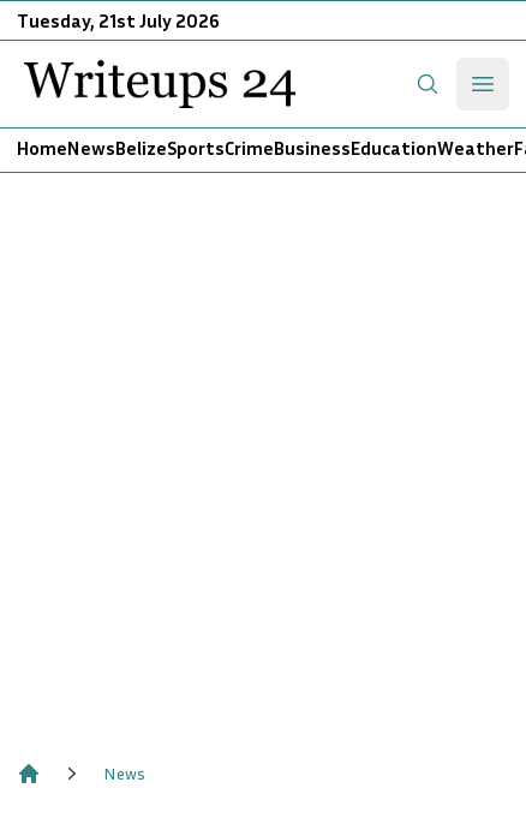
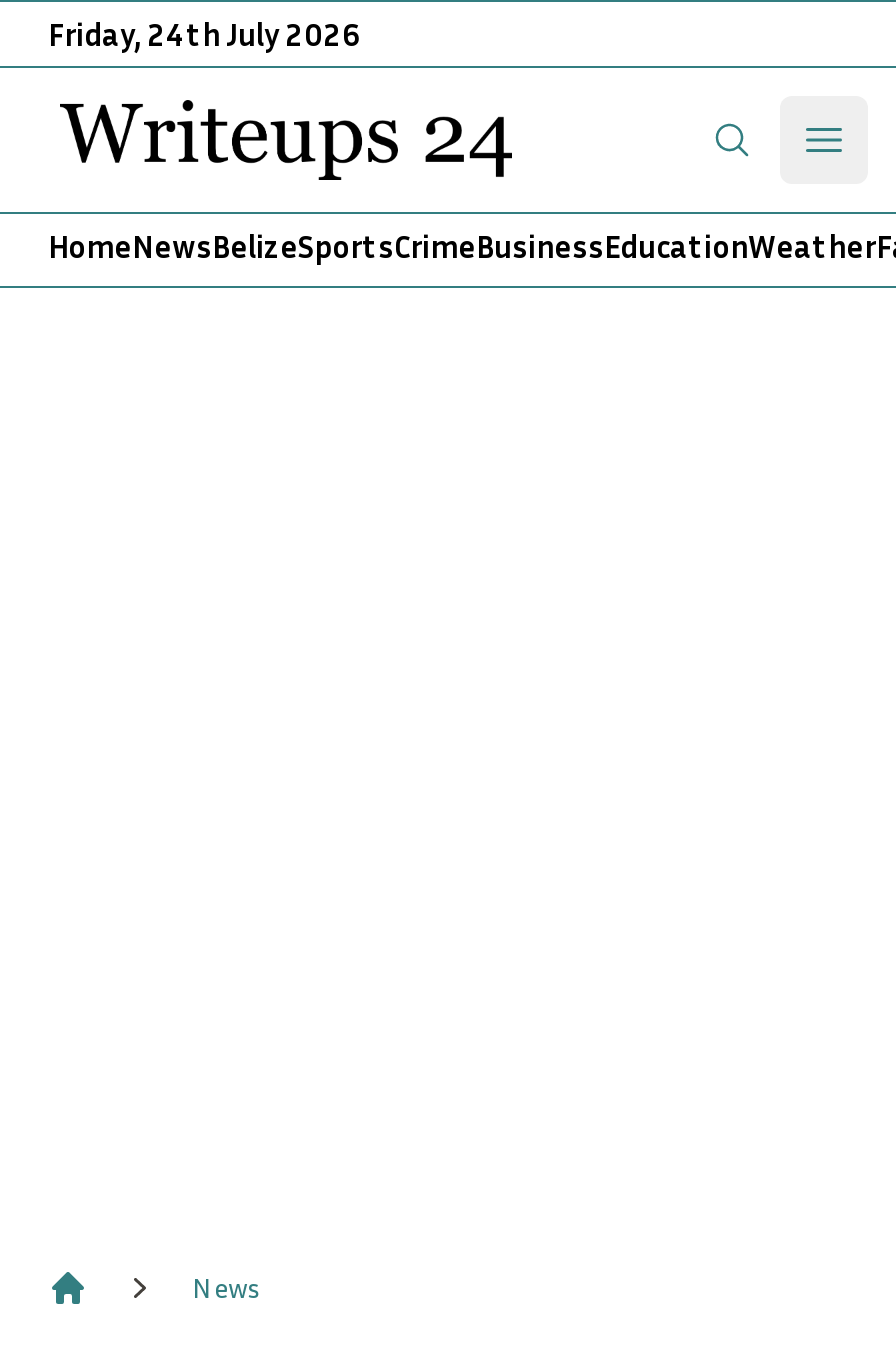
[17,8,220,32] Tuesday, 21st July 2026 -> [48,14,360,54] Friday, 24th July 2026

